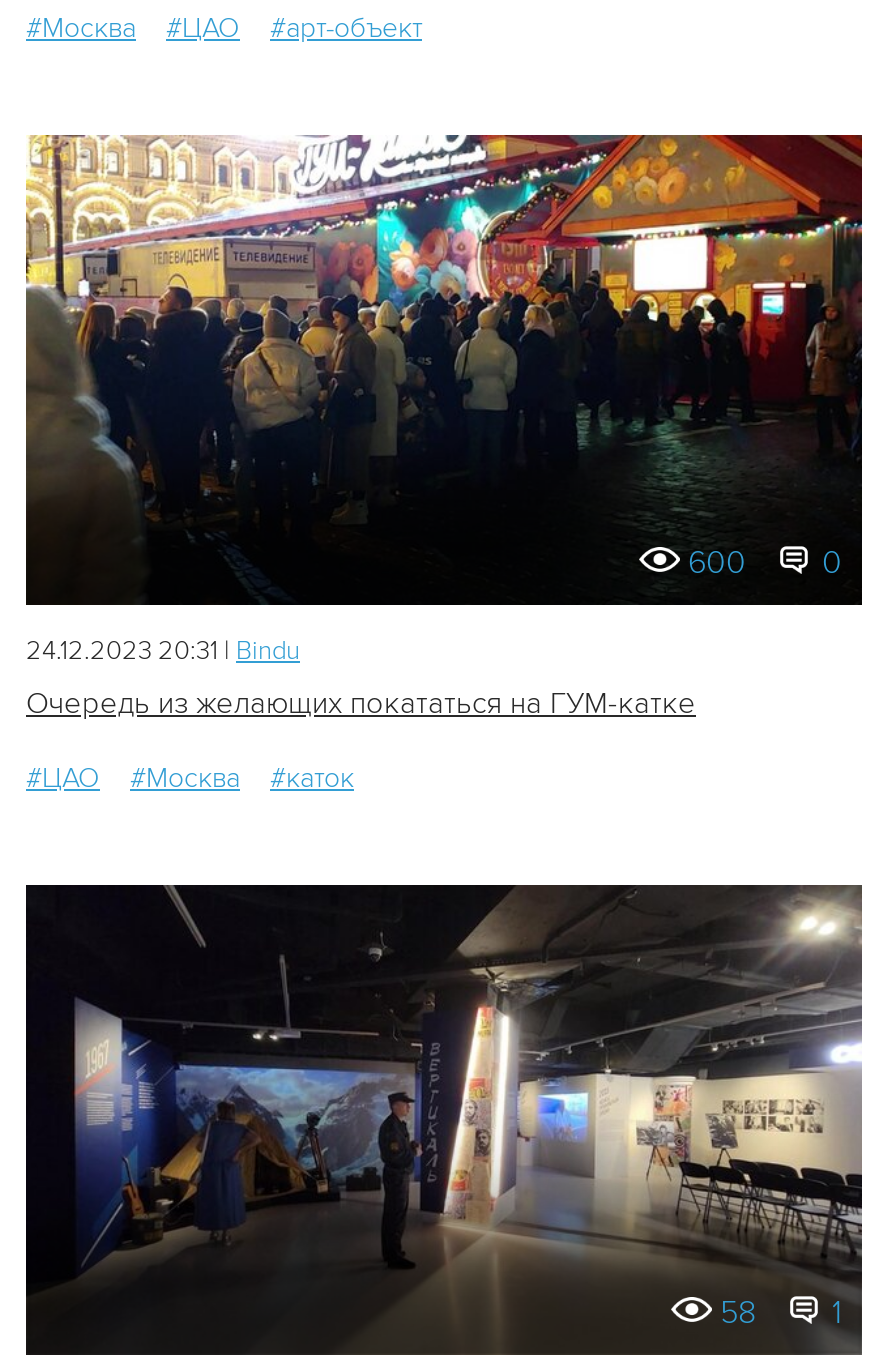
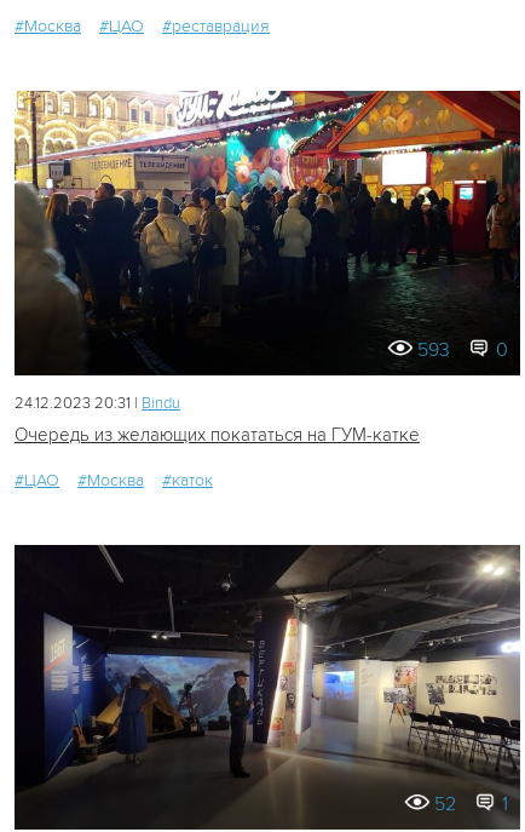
[270,11,422,45] #арт-объект -> [162,16,270,37] #реставрация
[688,543,842,583] 600 0 -> [417,338,508,362] 593 0
[720,1292,842,1332] 58 1 -> [434,792,508,816] 52 1

